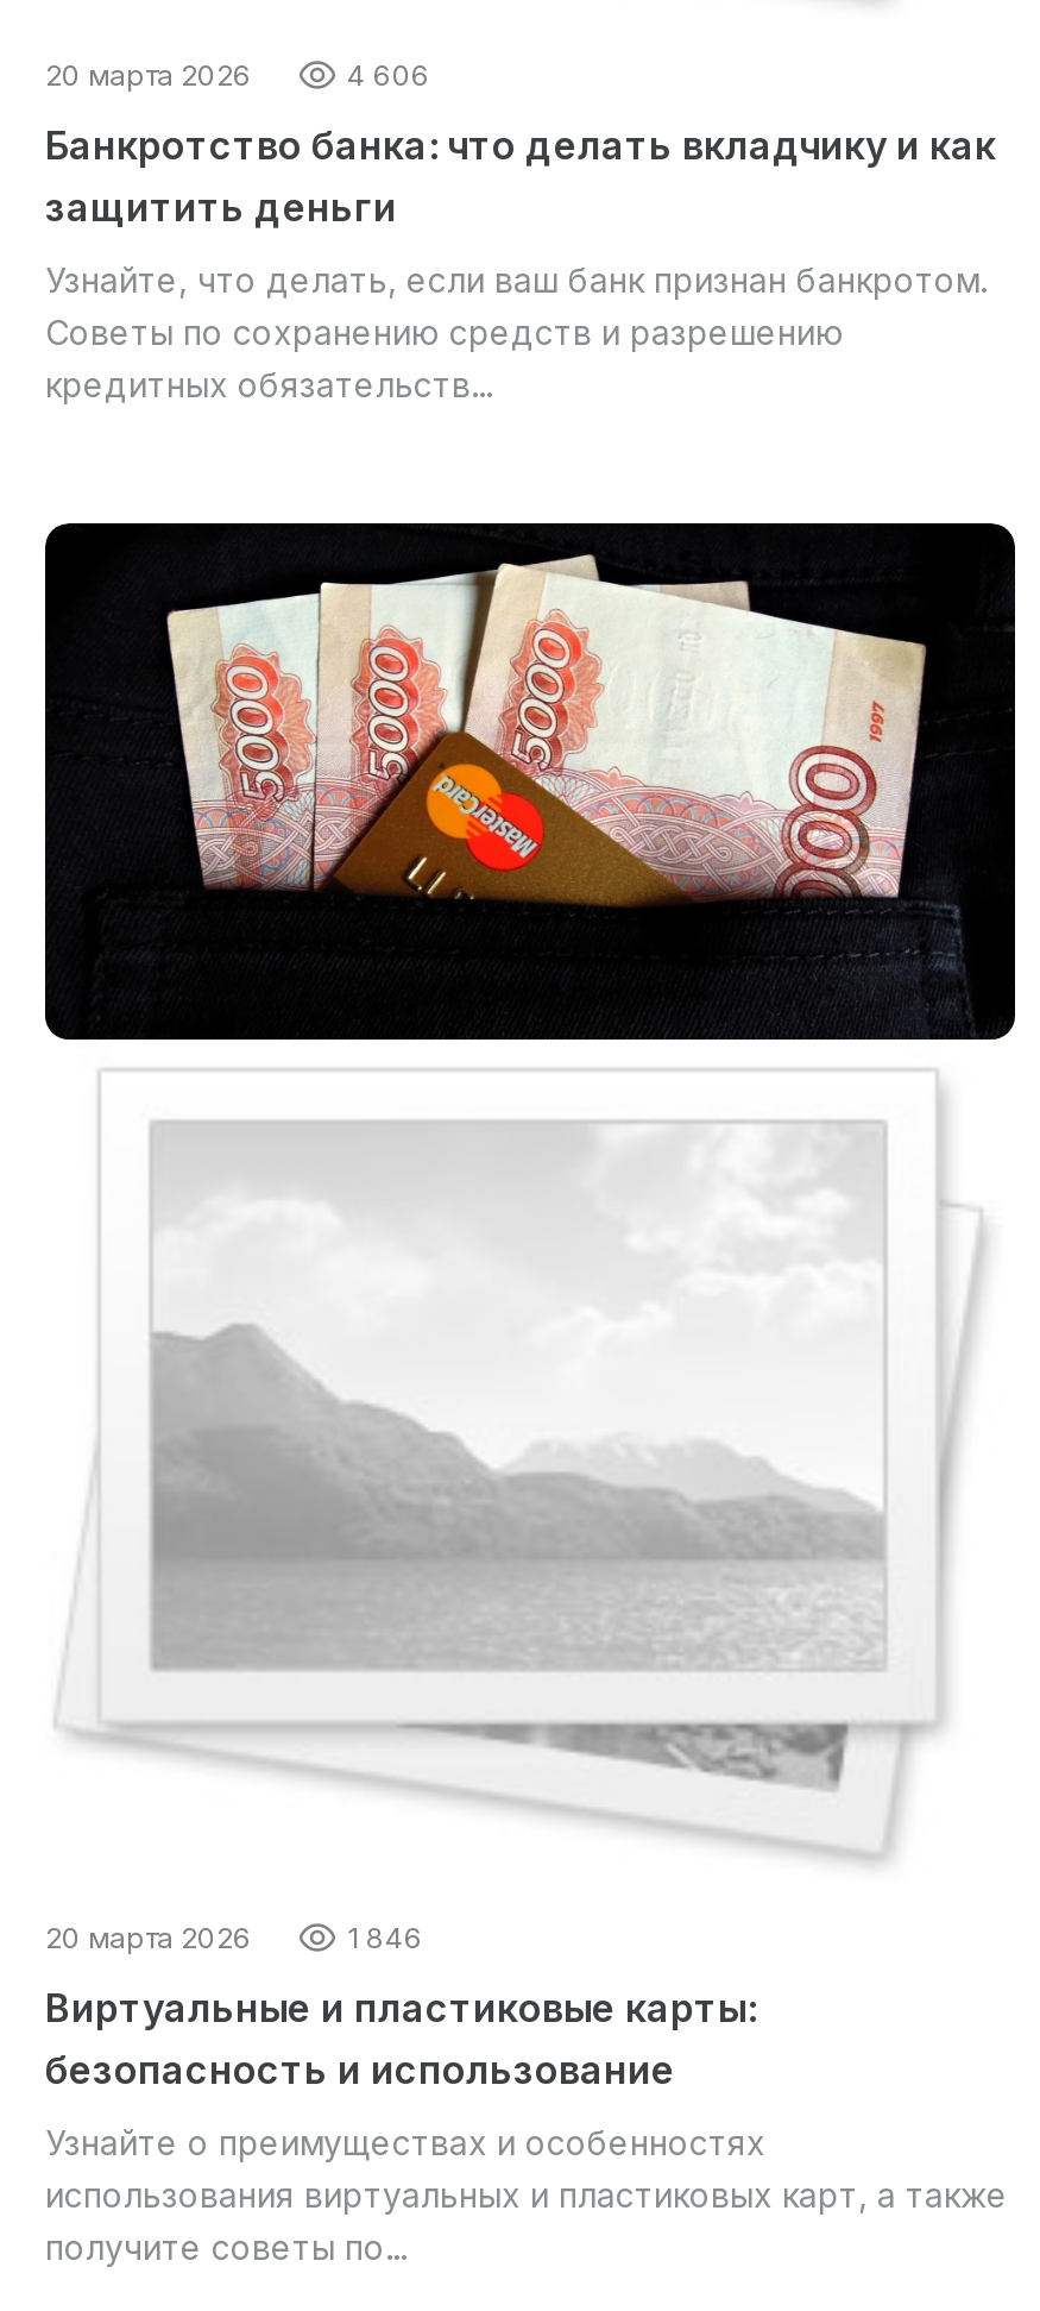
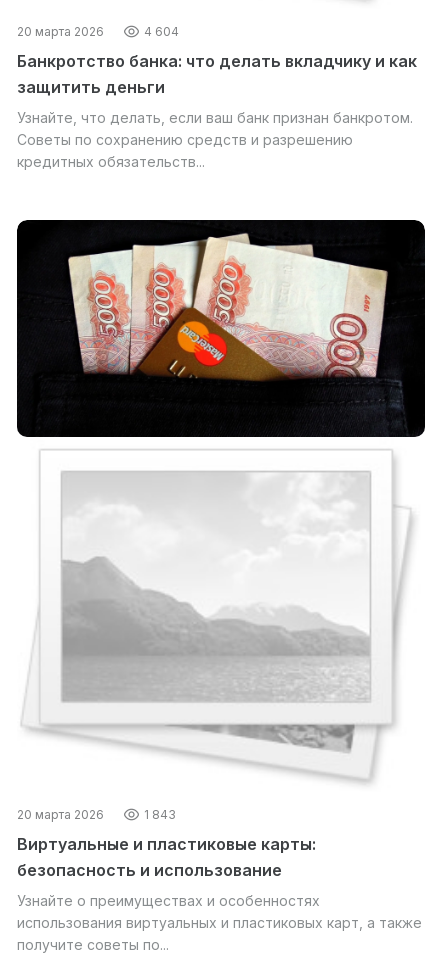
[347,57,430,93] 4 606 -> [144,24,179,39] 4 604
[347,1919,423,1955] 1 846 -> [144,807,176,822] 1 843

